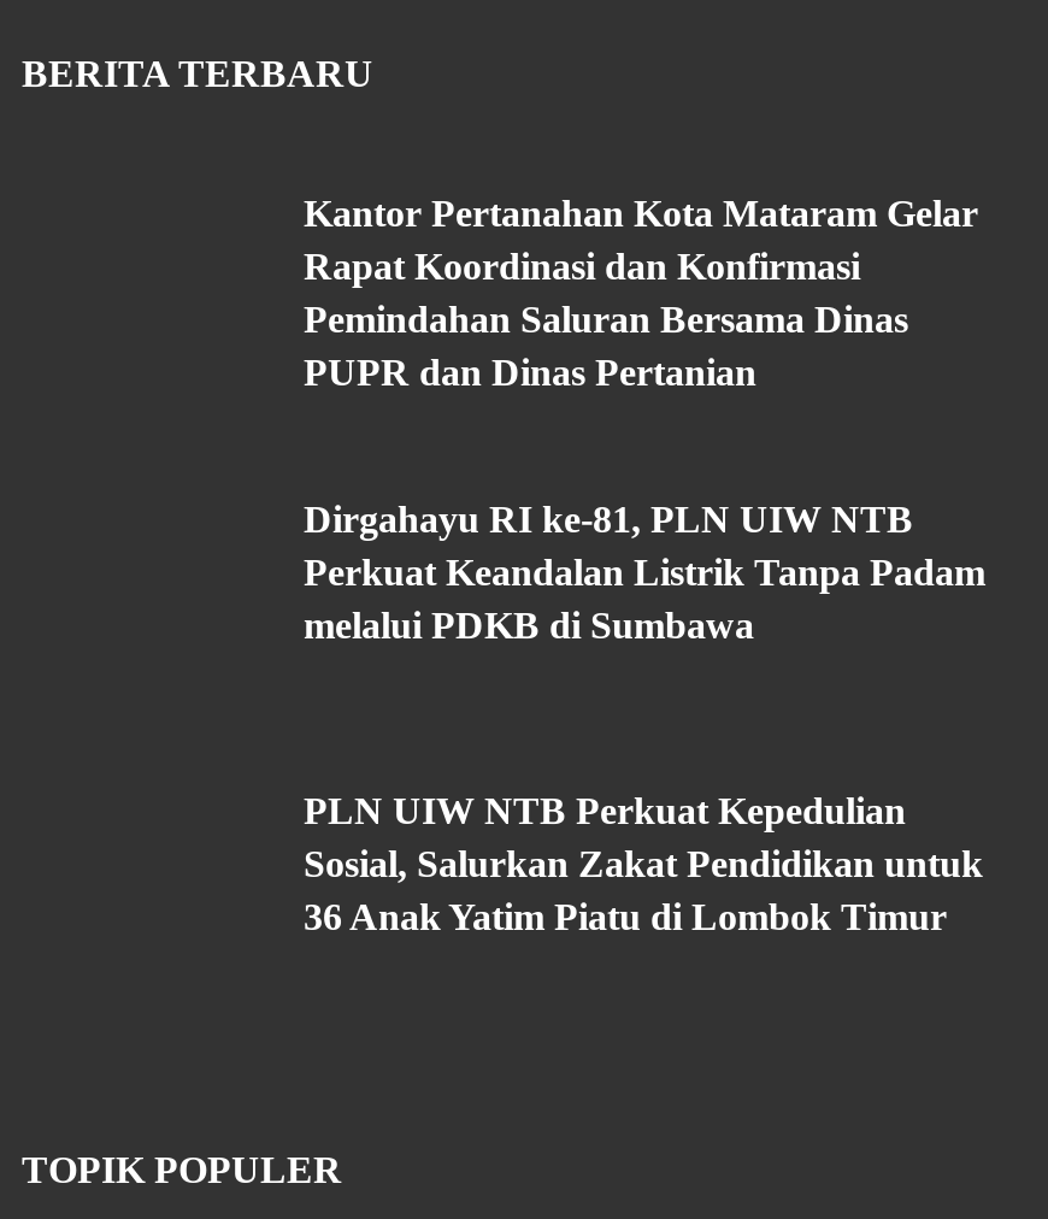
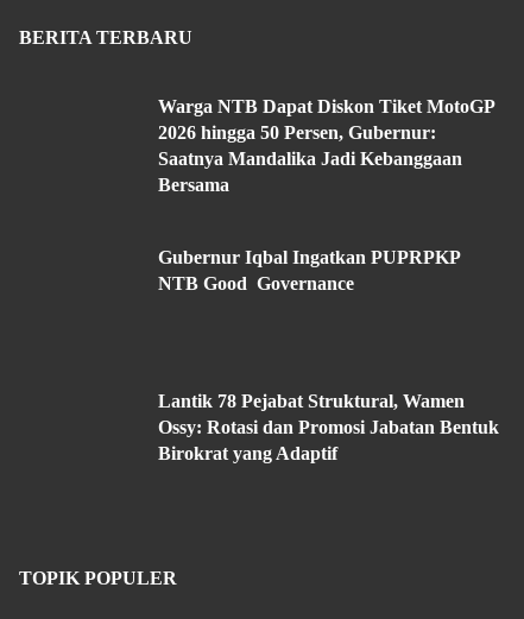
[304,192,978,392] Kantor Pertanahan Kota Mataram Gelar | Rapat Koordinasi dan Konfirmasi | Pemindahan Saluran Bersama Dinas | PUPR dan Dinas Pertanian -> [158,96,495,194] Warga NTB Dapat Diskon Tiket MotoGP | 2026 hingga 50 Persen, Gubernur: | Saatnya Mandalika Jadi Kebanggaan | Bersama
[304,498,985,645] Dirgahayu RI ke-81, PLN UIW NTB | Perkuat Keandalan Listrik Tanpa Padam | melalui PDKB di Sumbawa -> [158,247,461,293] Gubernur Iqbal Ingatkan PUPRPKP | NTB Good Governance
[304,791,983,938] PLN UIW NTB Perkuat Kepedulian | Sosial, Salurkan Zakat Pendidikan untuk | 36 Anak Yatim Piatu di Lombok Timur -> [158,391,499,464] Lantik 78 Pejabat Struktural, Wamen | Ossy: Rotasi dan Promosi Jabatan Bentuk | Birokrat yang Adaptif

